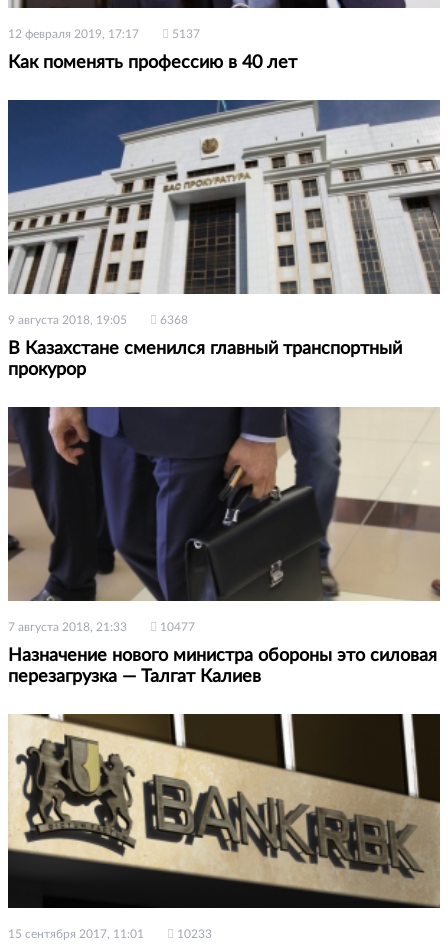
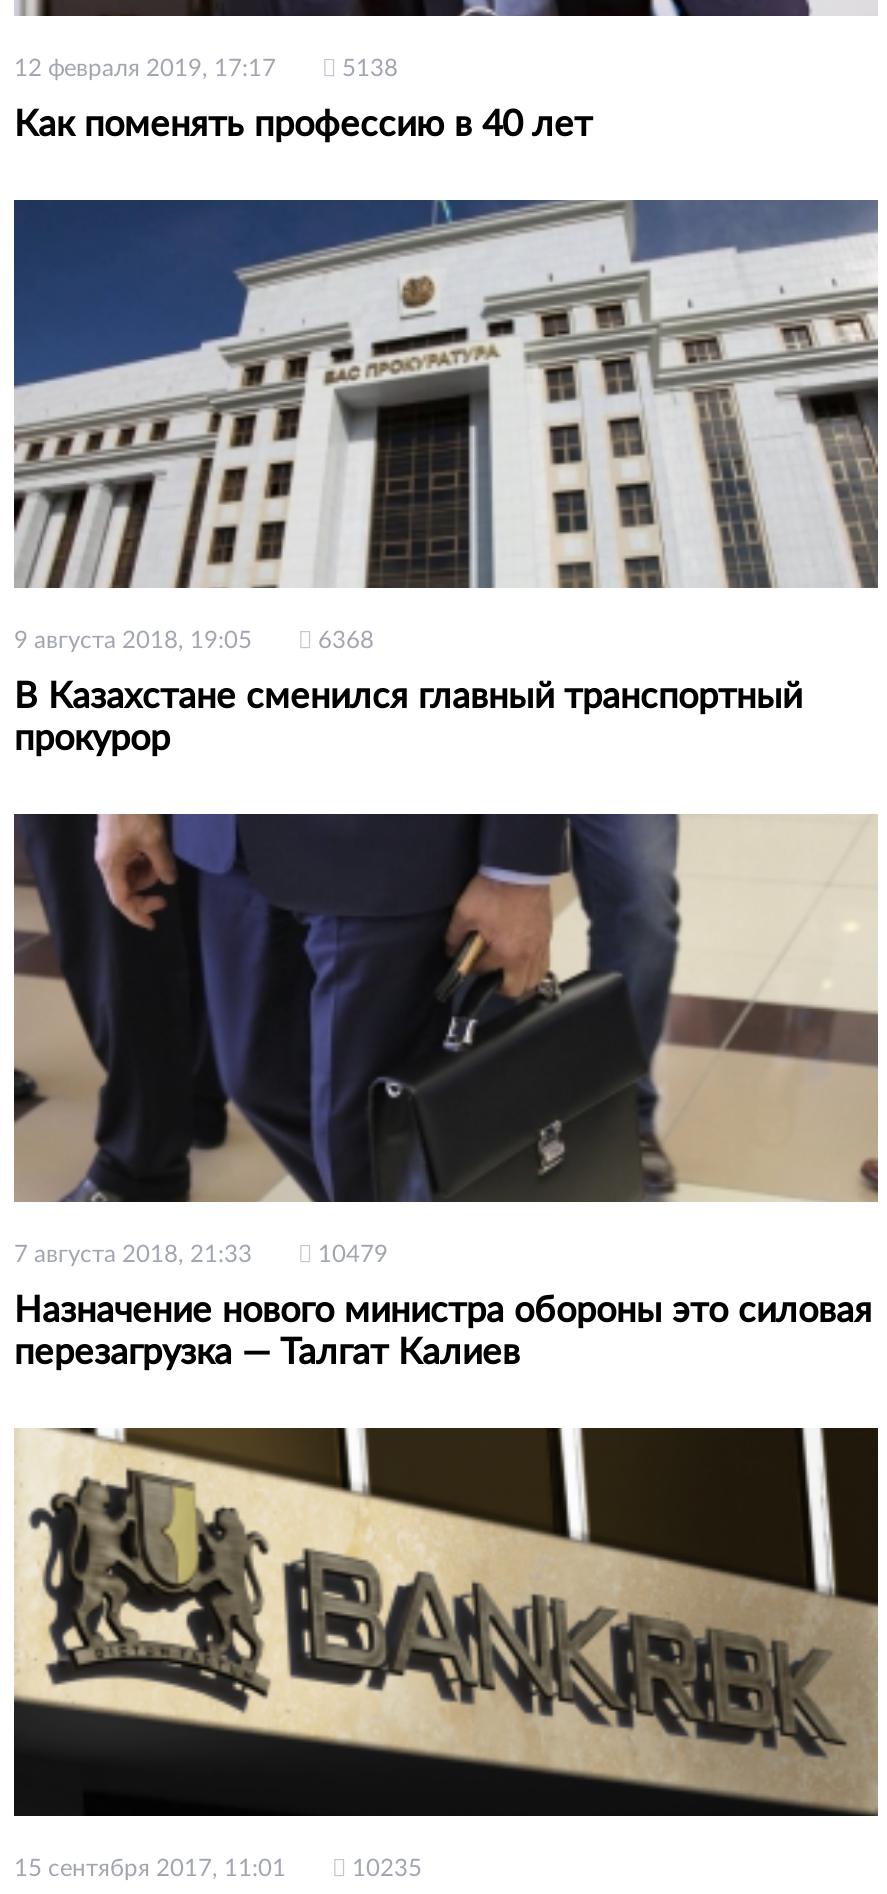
[169,28,200,40] 5137 -> [336,56,398,80] 5138
[157,621,195,633] 10477 -> [312,1242,388,1266] 10479
[174,928,212,940] 10233 -> [346,1856,422,1880] 10235

